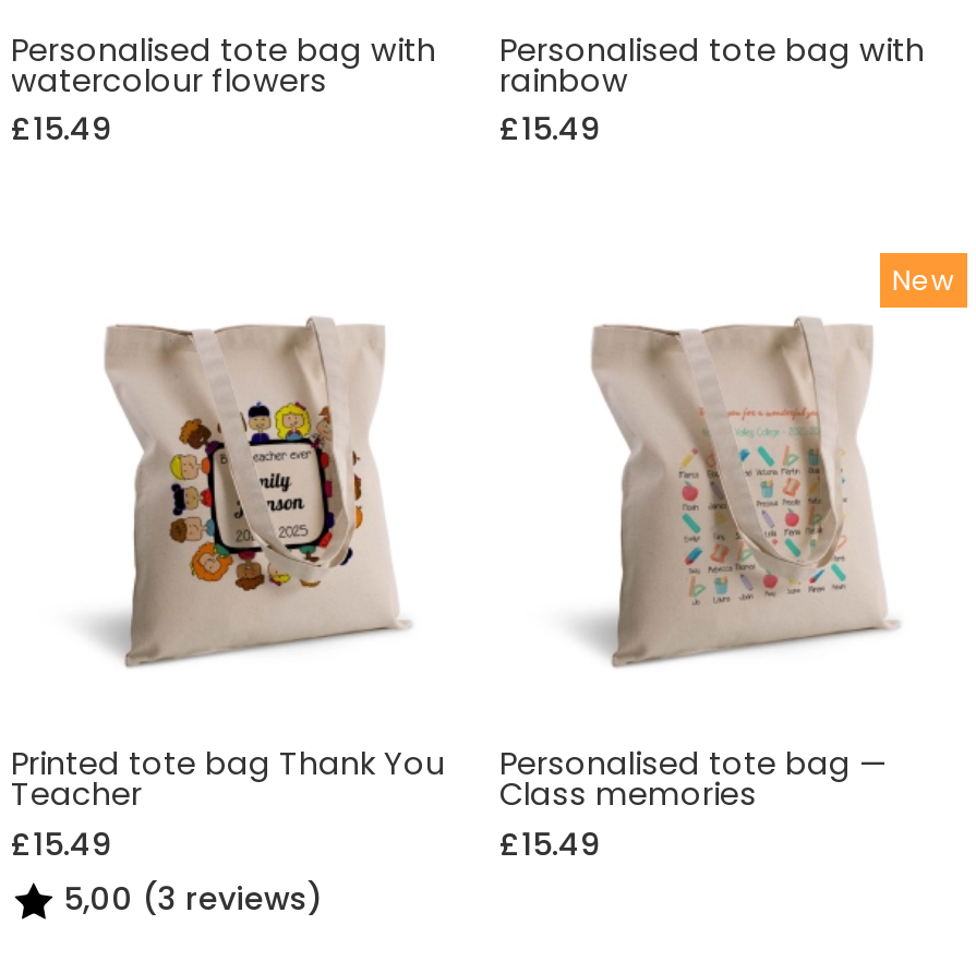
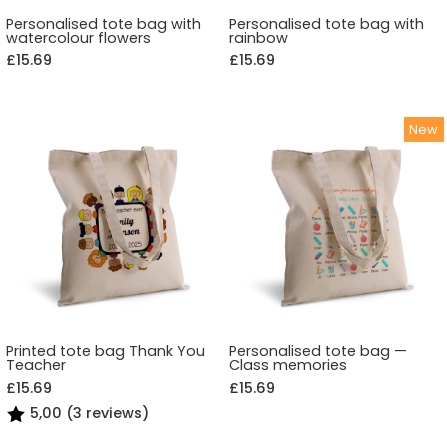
[11,108,111,151] £15.49 -> [5,50,51,70] £15.69
[499,108,600,151] £15.49 -> [229,50,275,70] £15.69
[11,821,111,865] £15.49 -> [5,377,51,397] £15.69
[499,821,600,865] £15.49 -> [229,377,275,397] £15.69

